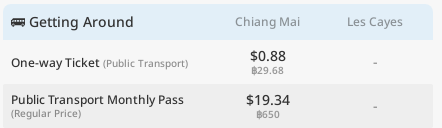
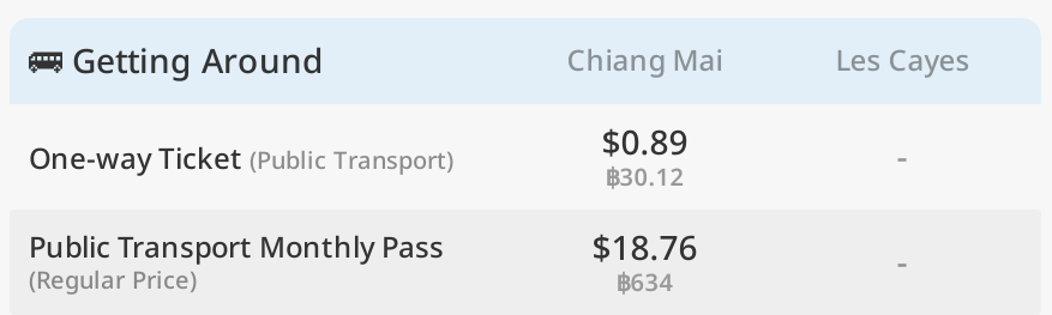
[250,46,286,65] $0.88 -> [602,119,688,165] $0.89
[251,63,284,77] ฿29.68 -> [605,160,684,193] ฿30.12
[246,90,290,109] $19.34 -> [592,224,698,270] $18.76
[256,107,280,121] ฿650 -> [616,265,674,299] ฿634

